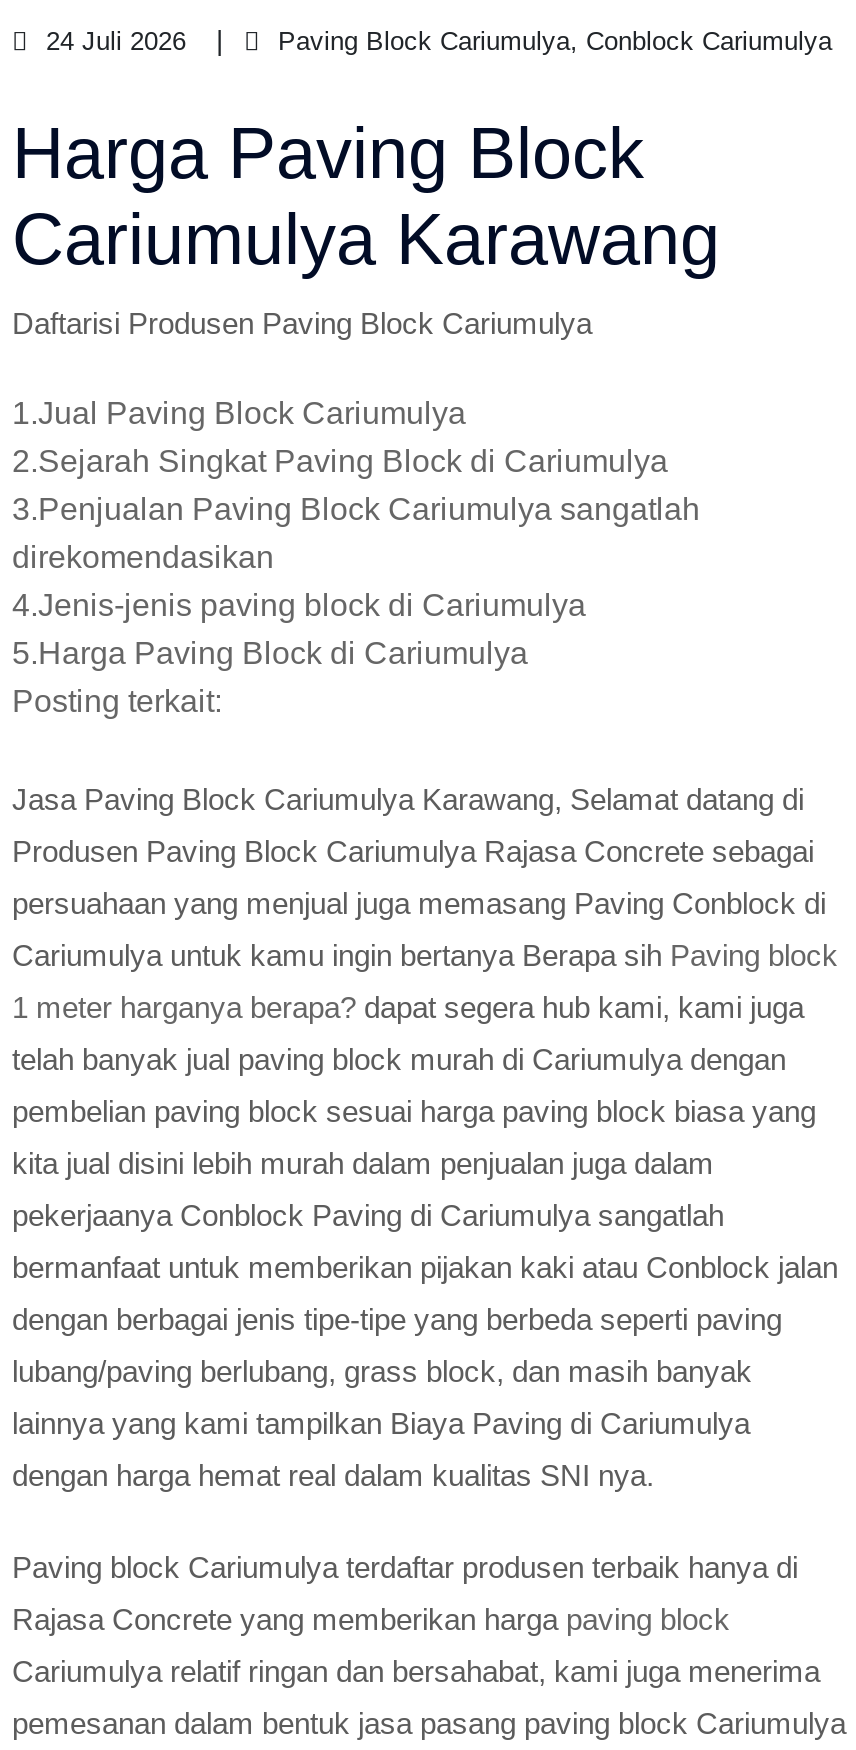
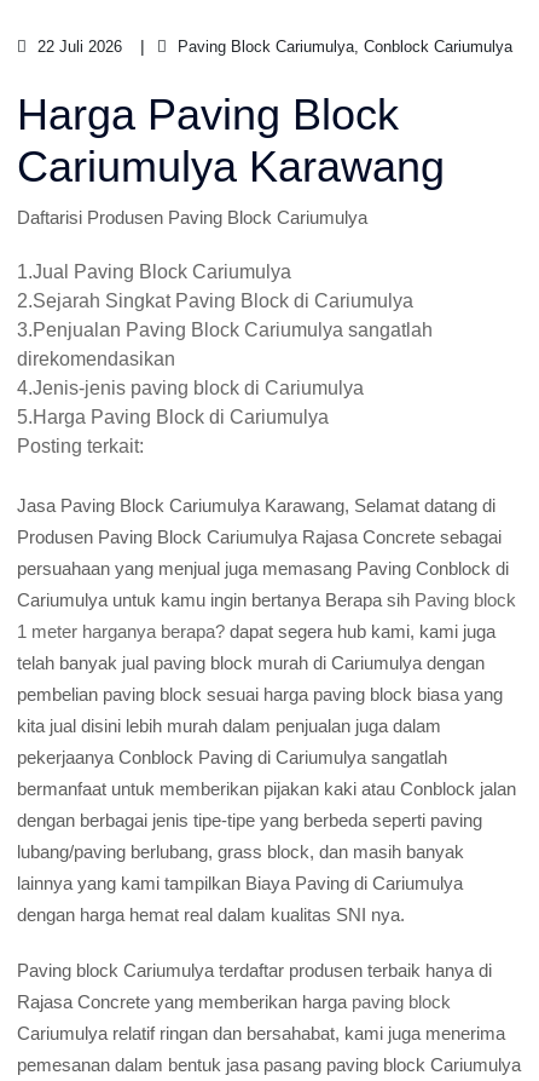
[38,26,186,56] 24 Juli 2026 -> [33,38,122,56] 22 Juli 2026

